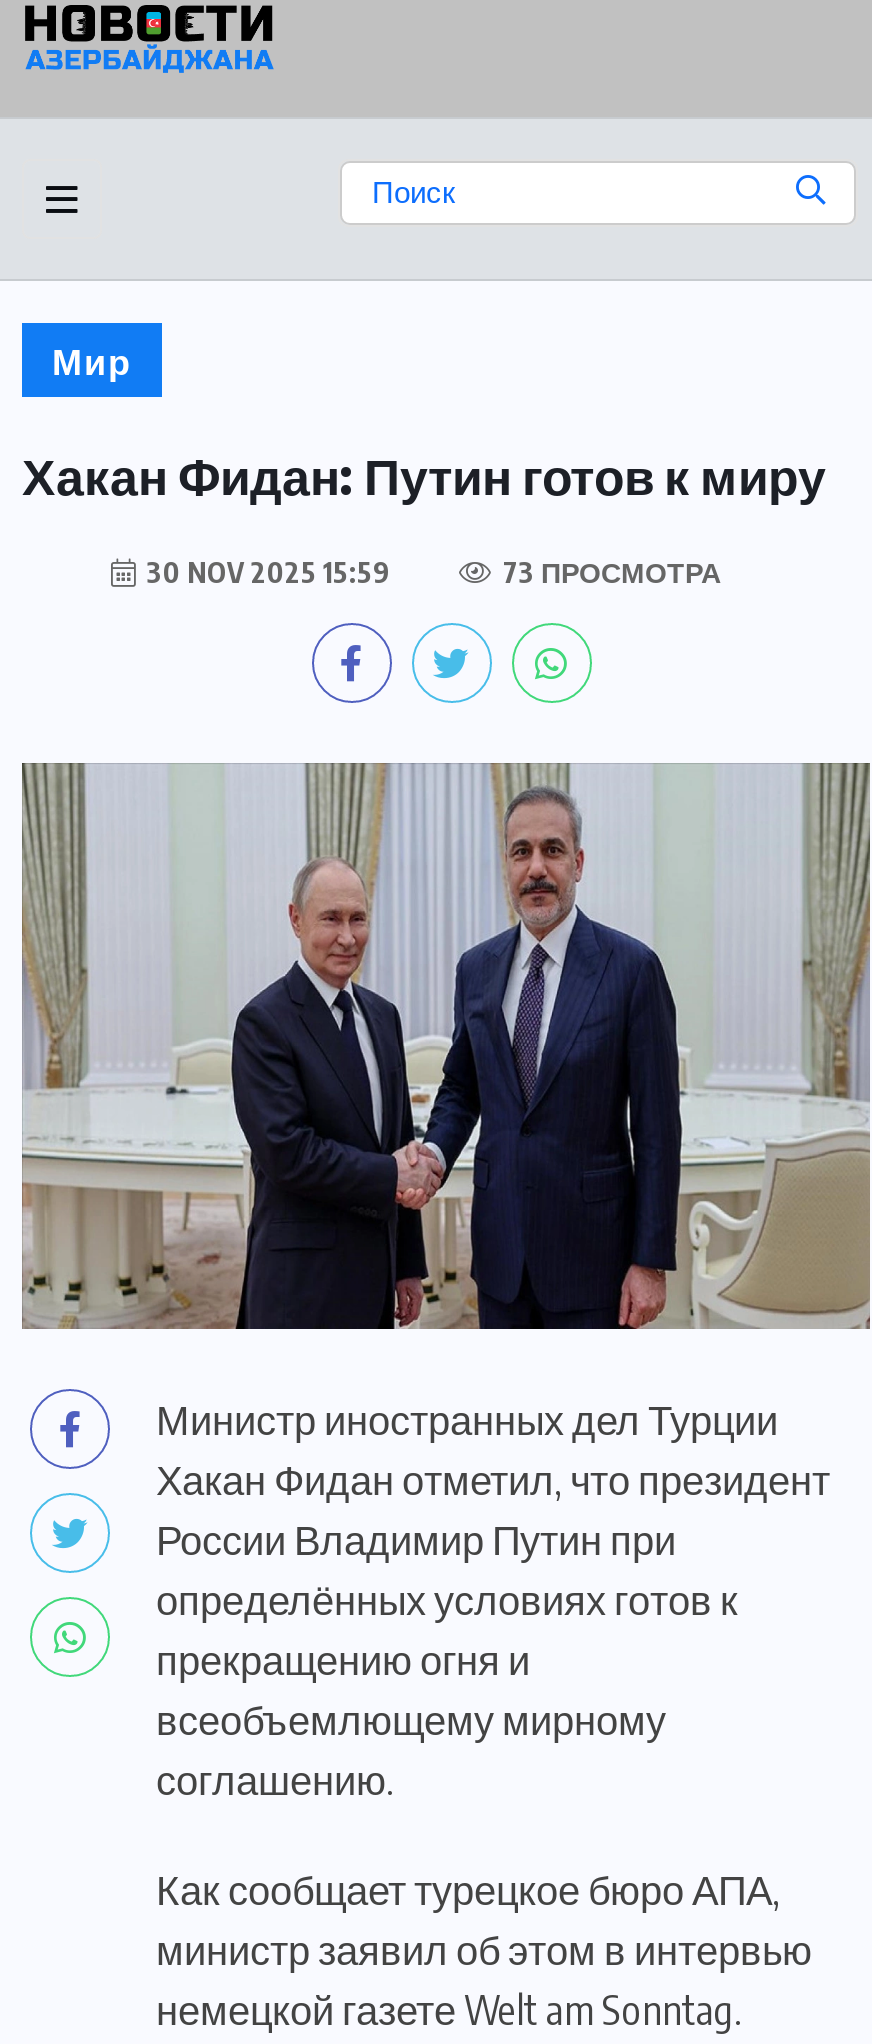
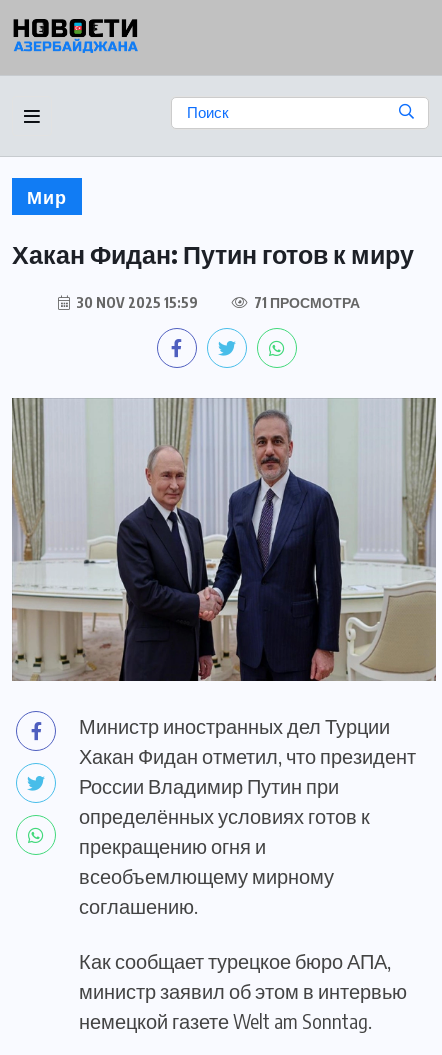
[497,555,721,589] 73 ПРОСМОТРА -> [251,294,360,311] 71 ПРОСМОТРА

